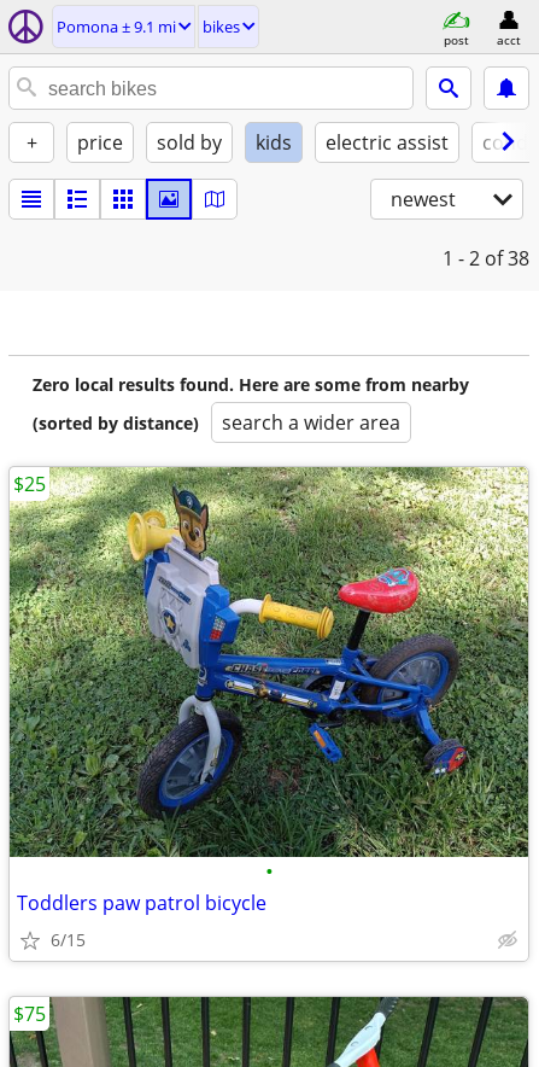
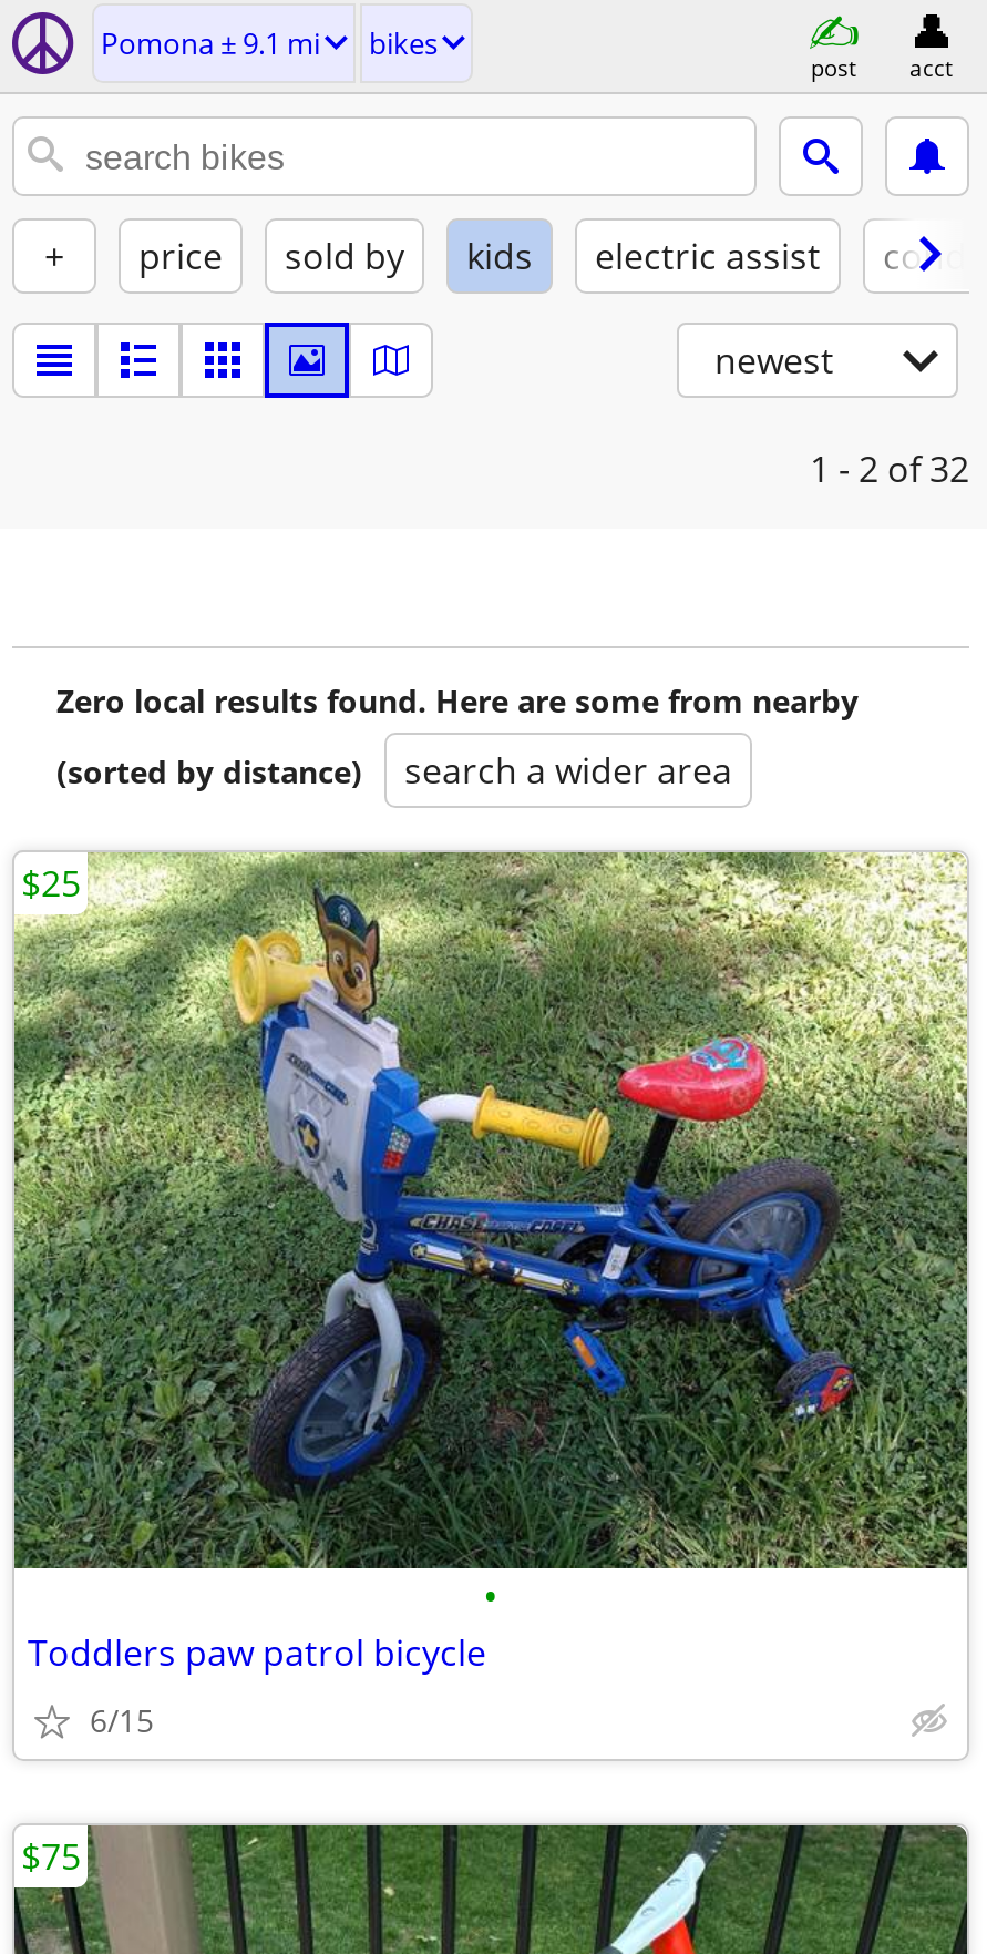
[443,245,529,272] 1 - 2 of 38 -> [810,444,969,493] 1 - 2 of 32

